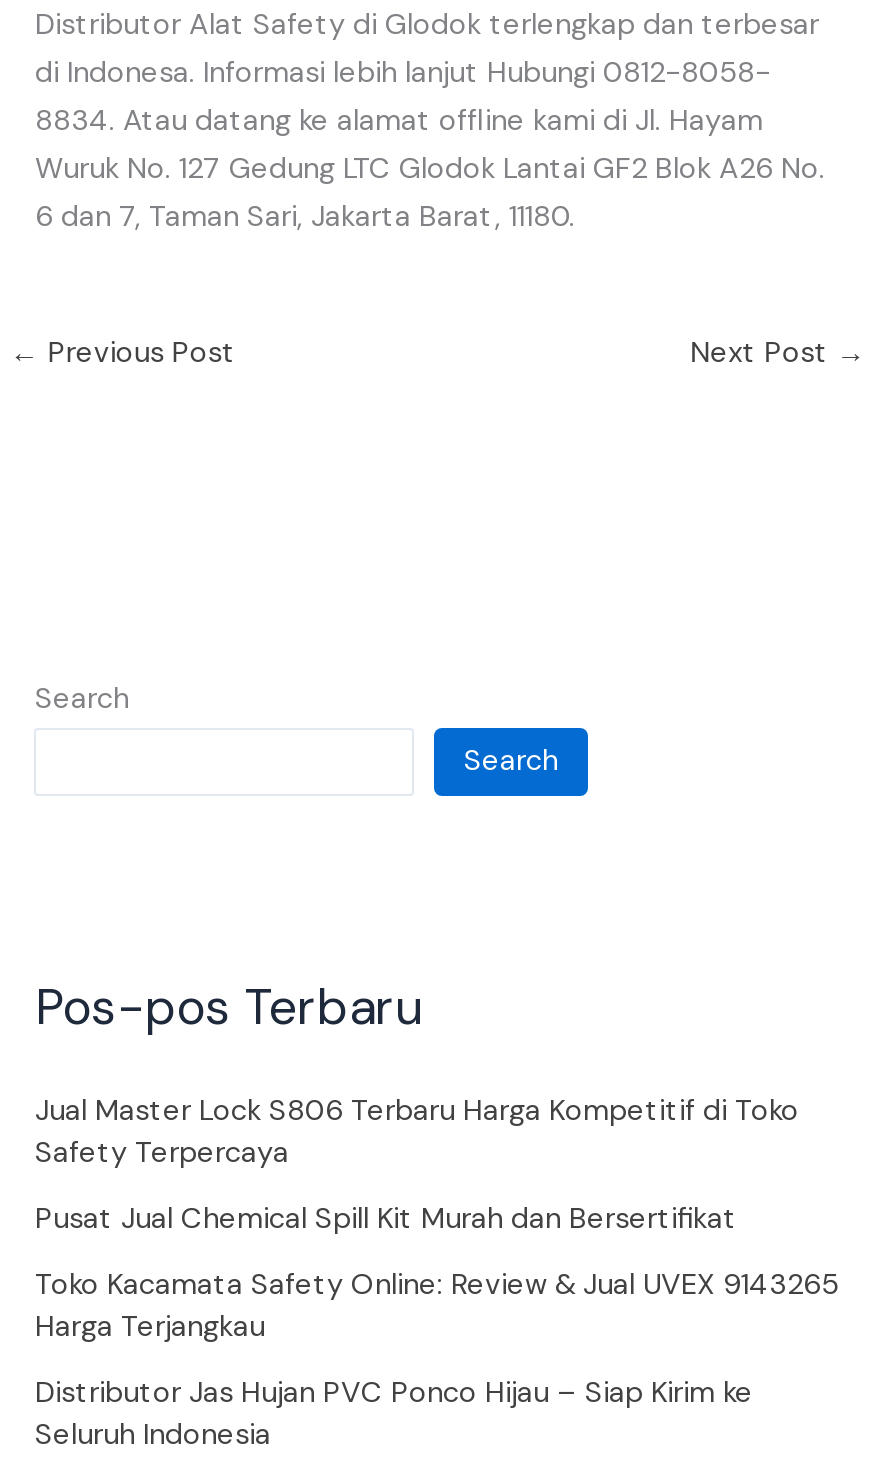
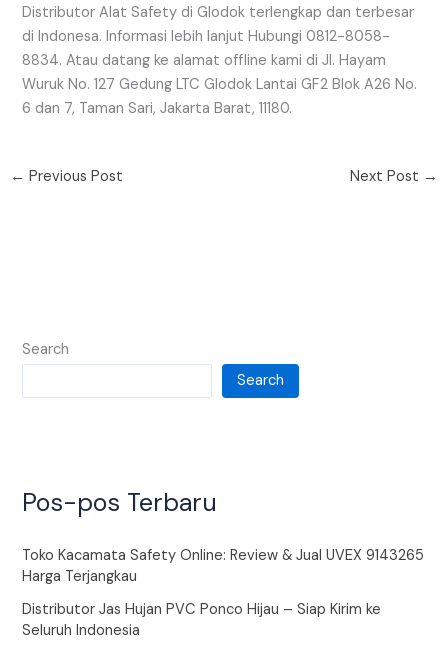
[35,1091,799,1237] Jual Master Lock S806 Terbaru Harga Kompetitif di Toko | Safety Terpercaya | Pusat Jual Chemical Spill Kit Murah dan Bersertifikat -> none

